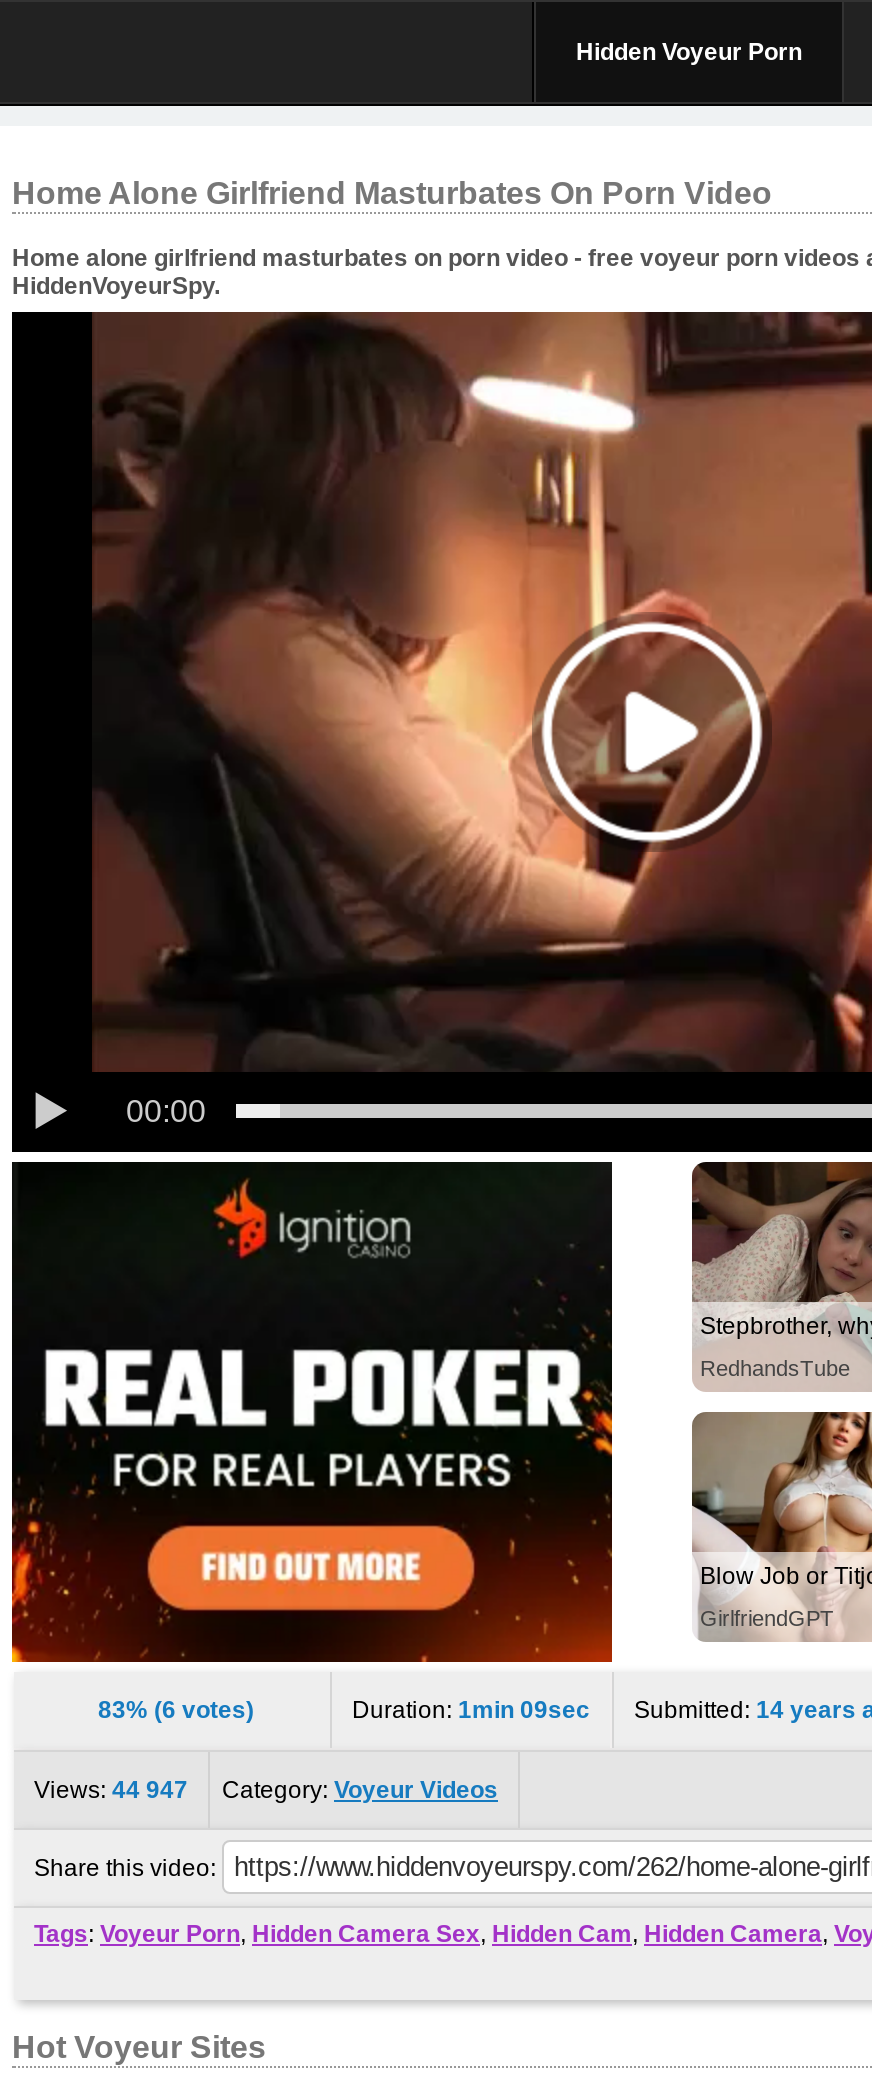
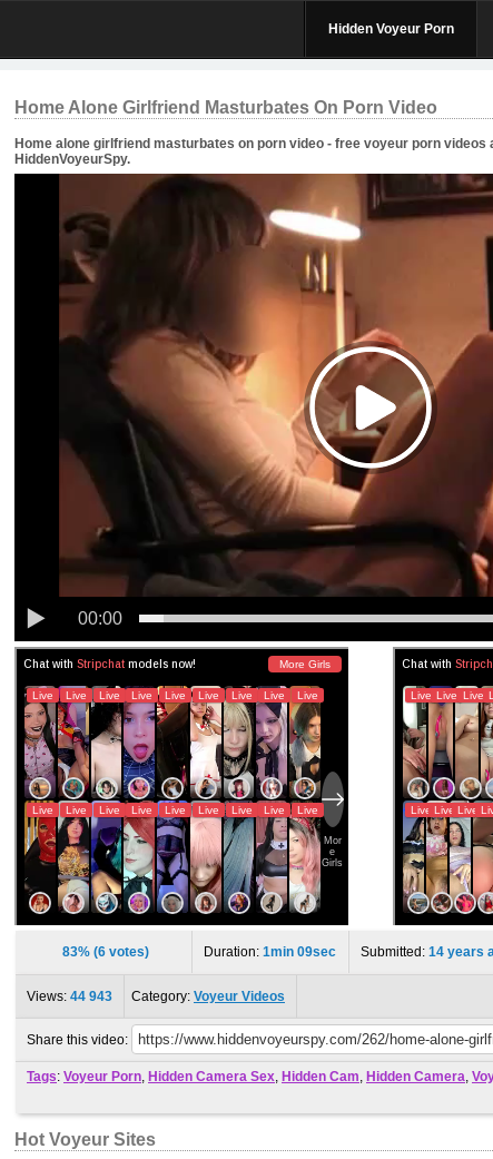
[10,1162,614,1664] [image] -> [13,648,349,926] [image]
[690,1160,866,1342] [image] -> [393,647,490,747] [image]
[700,1356,850,1380] RedhandsTube -> none
[692,1396,866,1662] [image] -> [392,777,490,926] [image]
[700,1606,834,1630] GirlfriendGPT -> none
[34,1776,498,1804] Views: 44 947 Category: Voyeur Videos -> [27,989,285,1004] Views: 44 943 Category: Voyeur Videos

